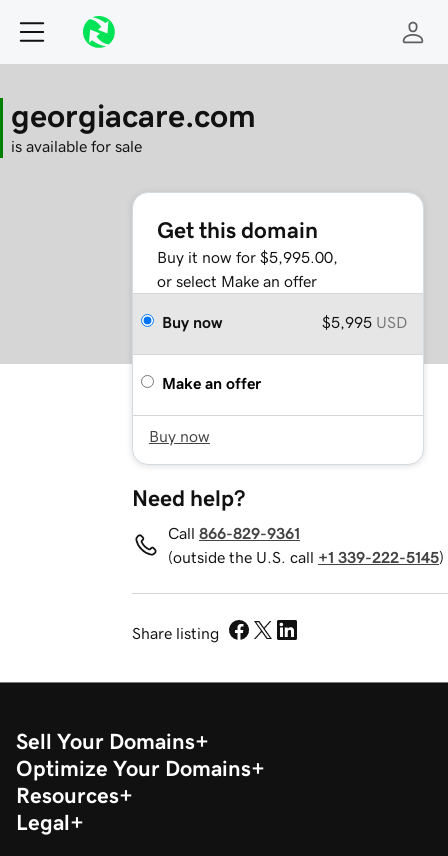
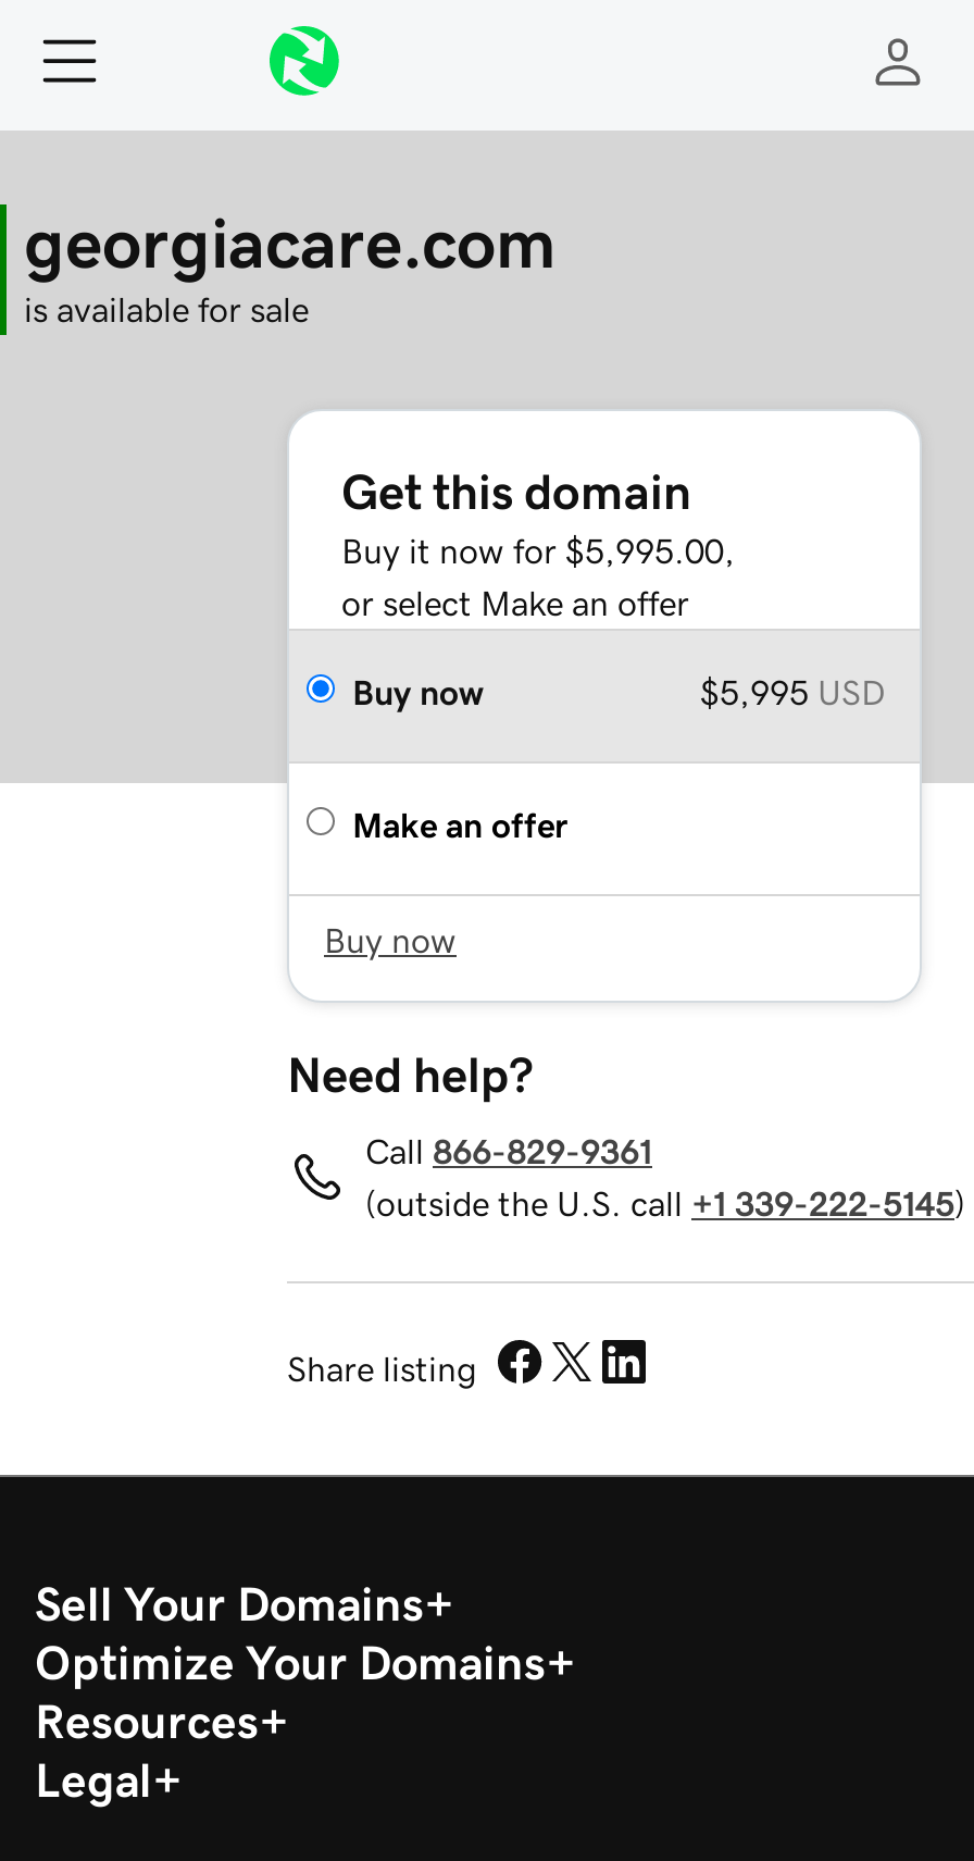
none -> [267,24,341,98] [image]
[82,15,116,49] [image] -> none

